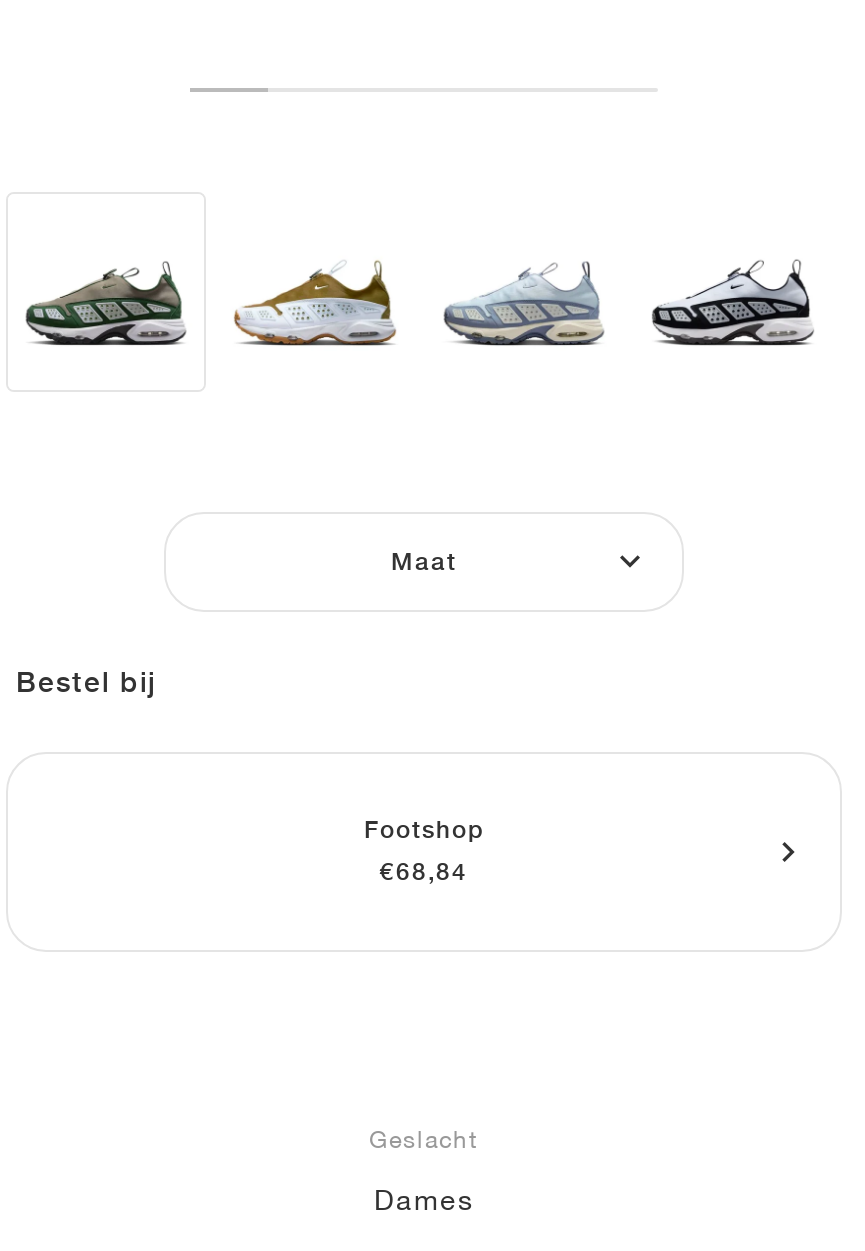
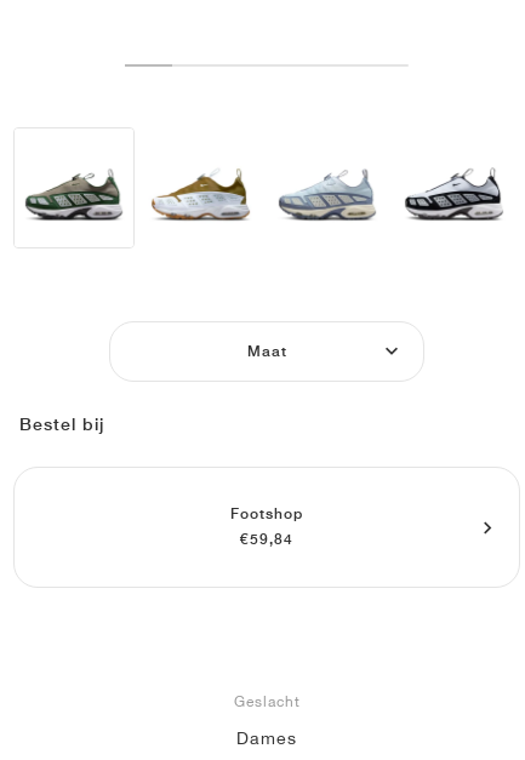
[380,859,468,887] €68,84 -> [240,531,293,548] €59,84

